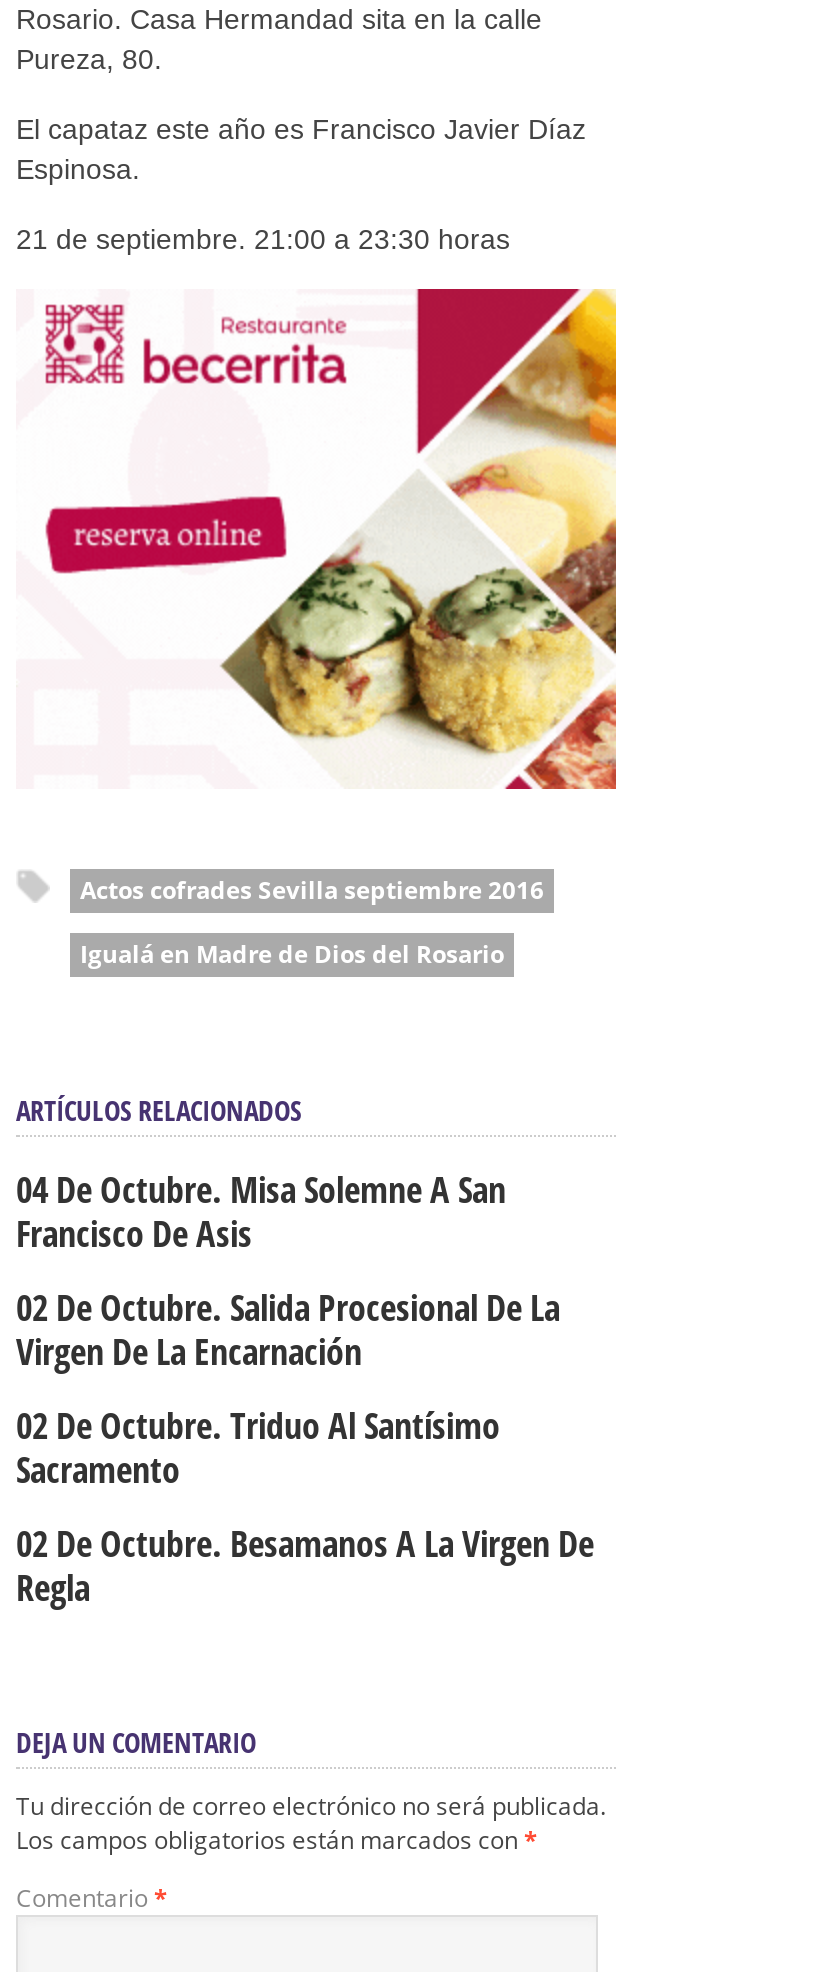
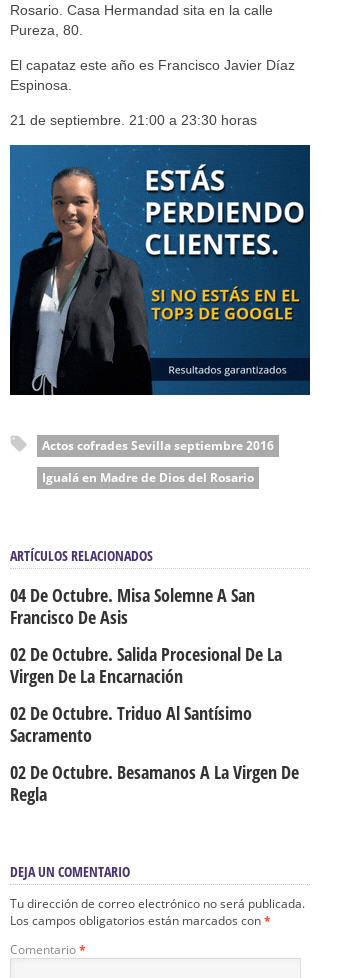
[16,286,618,792] [image] -> [9,144,311,396] [image]

